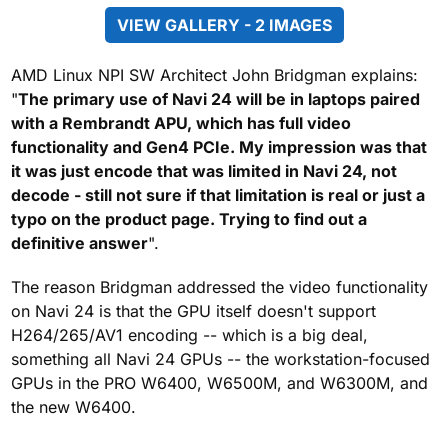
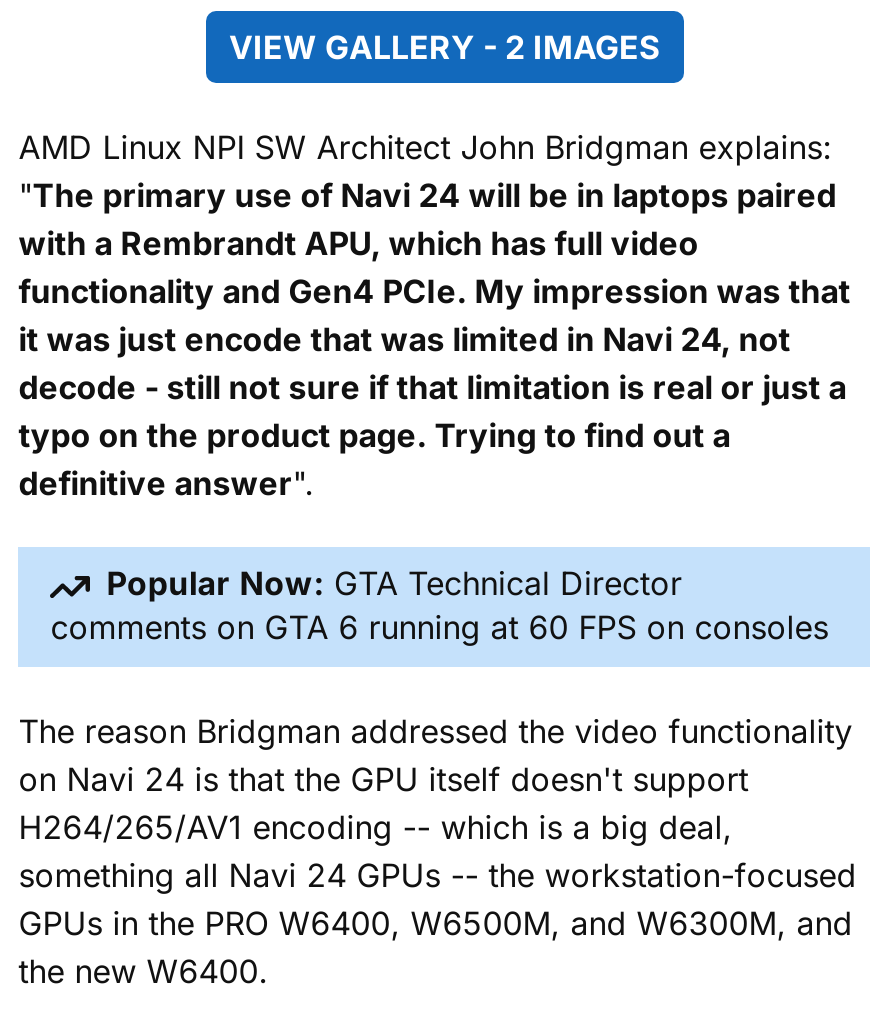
none -> [50,564,828,647] Popular Now: GTA Technical Director | comments on GTA 6 running at 60 FPS on consoles

